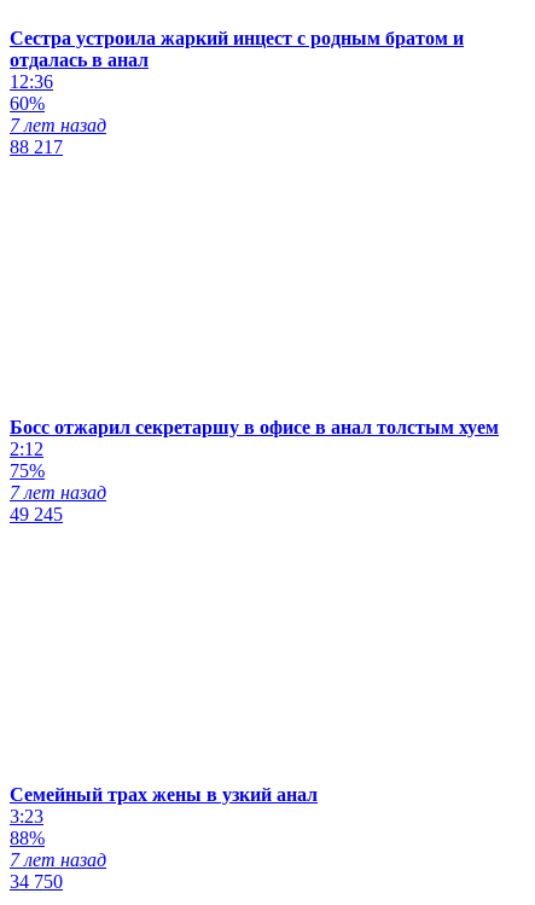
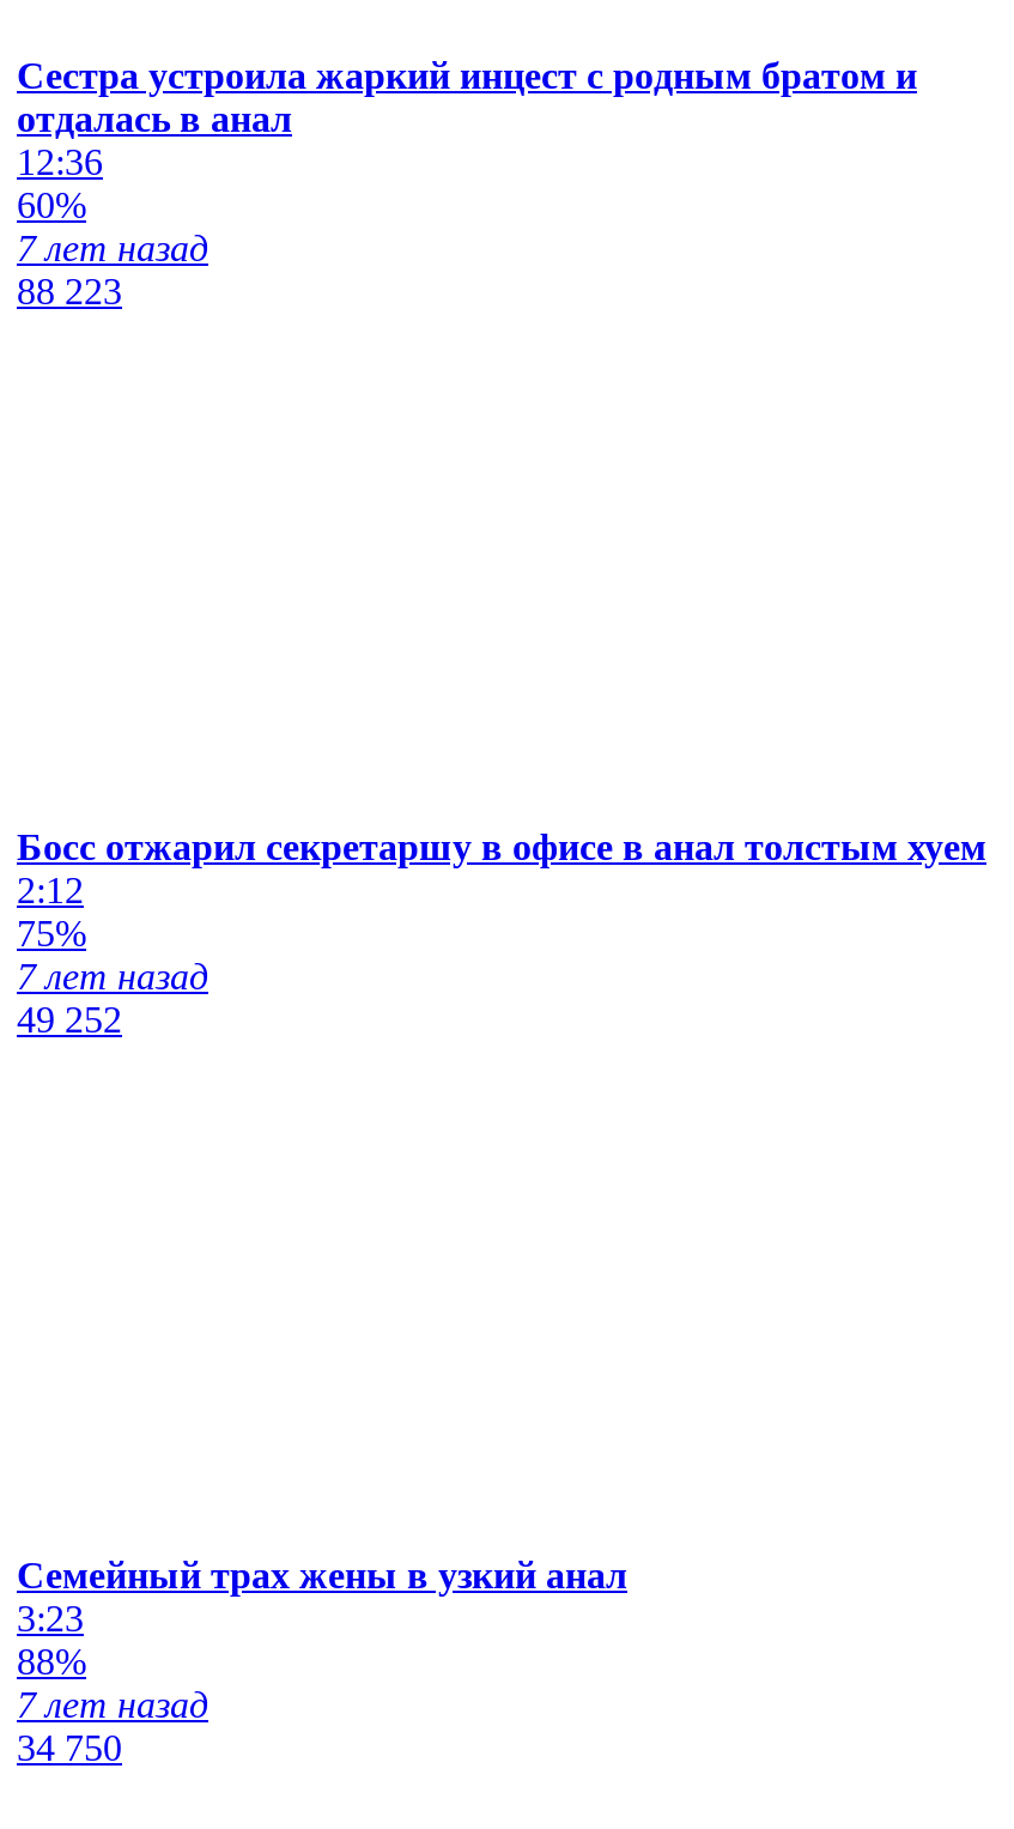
[10,136,63,157] 88 217 -> [17,270,122,311] 88 223
[10,504,63,524] 49 245 -> [17,999,122,1039] 49 252

